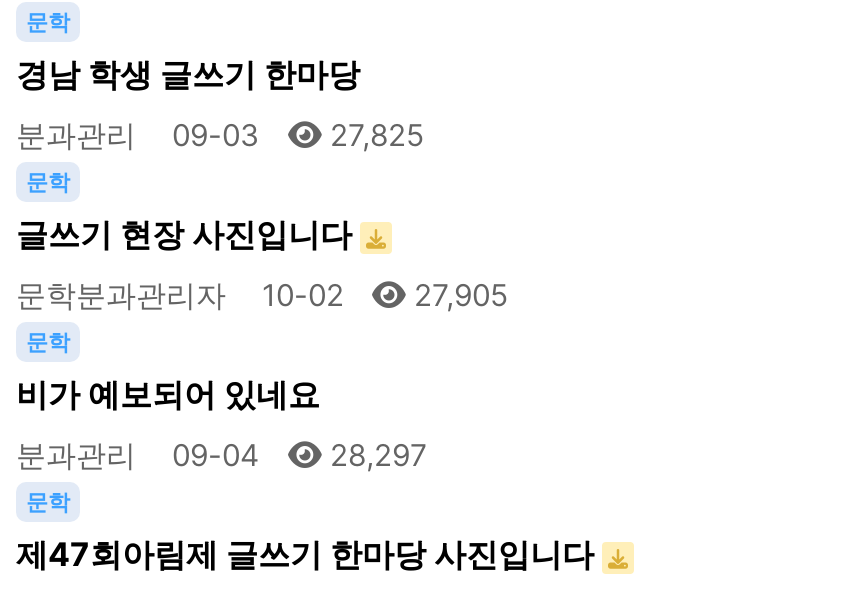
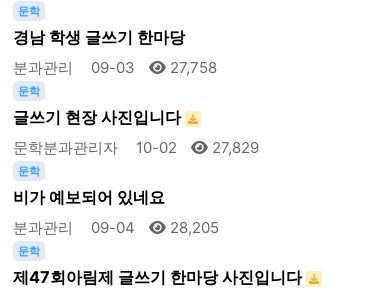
[16,116,424,154] 분과관리 09-03 27,825 -> [13,58,217,77] 분과관리 09-03 27,758
[16,276,508,314] 문학분과관리자 10-02 27,905 -> [13,138,259,157] 문학분과관리자 10-02 27,829
[16,436,428,474] 분과관리 09-04 28,297 -> [13,218,219,237] 분과관리 09-04 28,205

